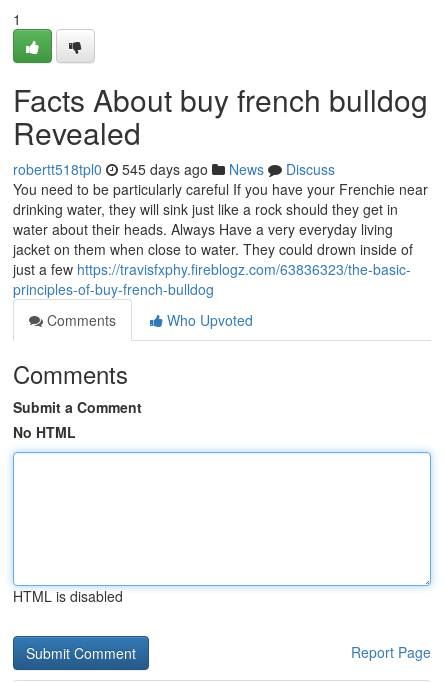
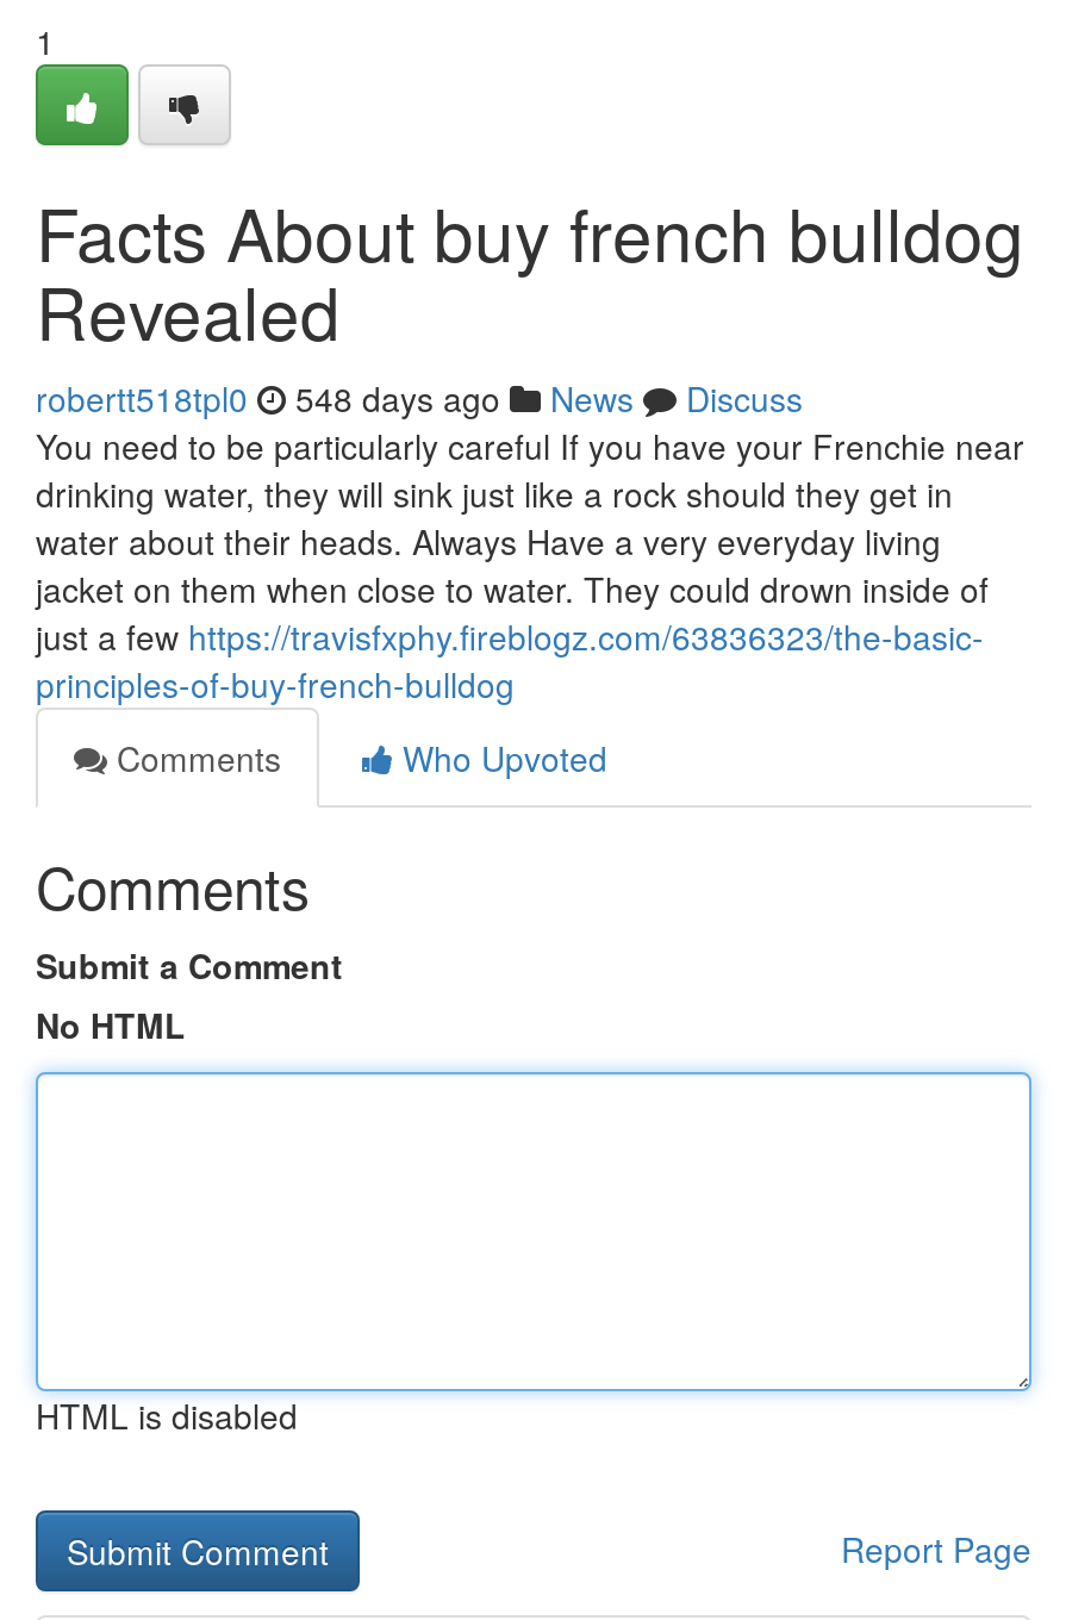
[13,159,335,179] robertt518tpl0 545 days ago News Discuss -> [36,374,803,422] robertt518tpl0 548 days ago News Discuss

